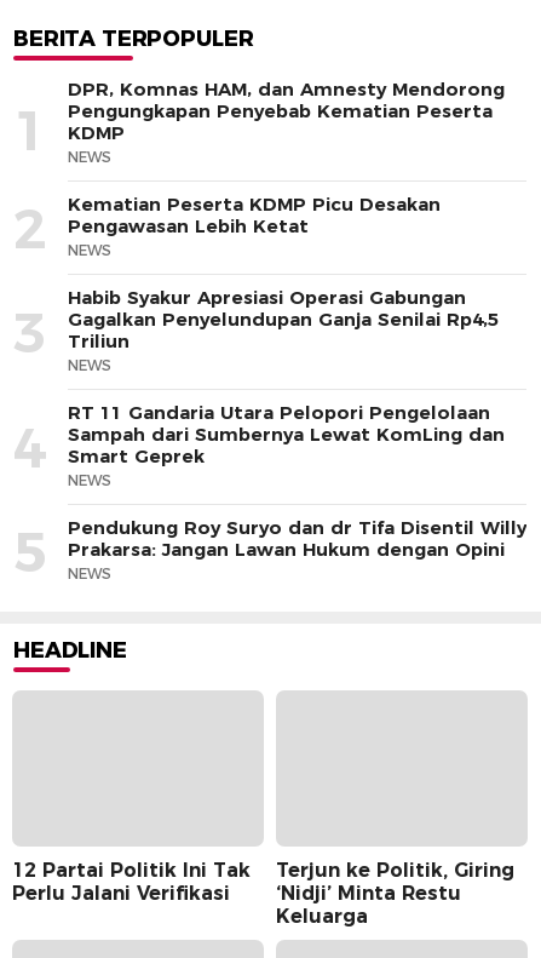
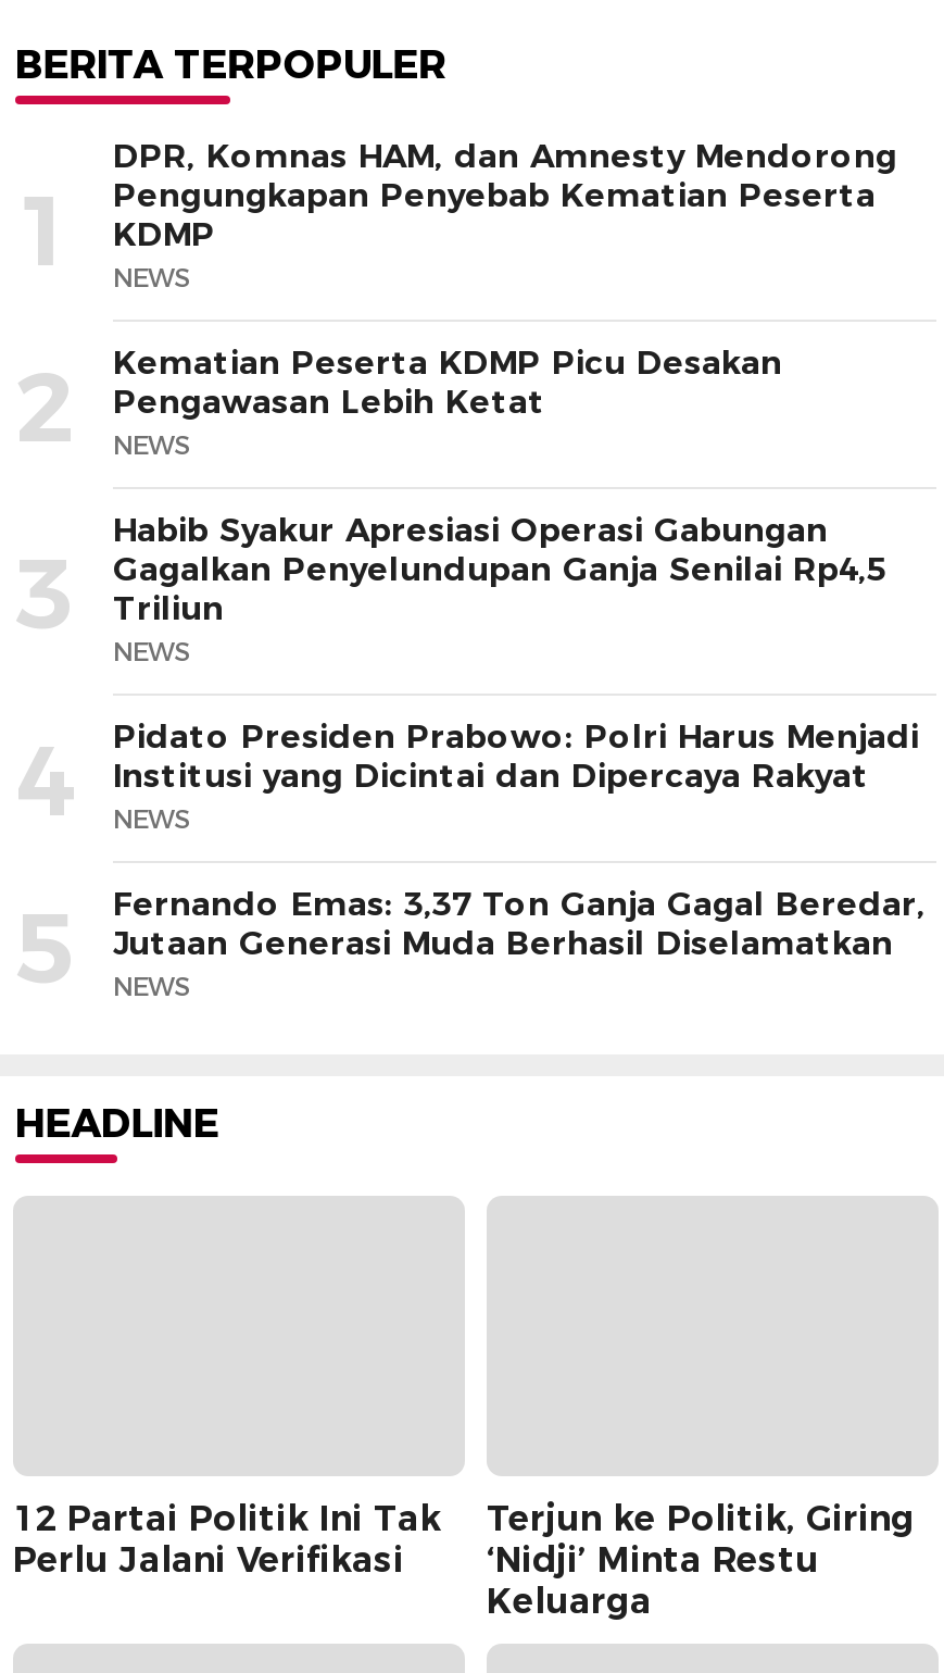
[68,401,505,468] RT 11 Gandaria Utara Pelopori Pengelolaan | Sampah dari Sumbernya Lewat KomLing dan | Smart Geprek -> [113,716,919,796] Pidato Presiden Prabowo: Polri Harus Menjadi | Institusi yang Dicintai dan Dipercaya Rakyat
[68,516,526,561] Pendukung Roy Suryo dan dr Tifa Disentil Willy | Prakarsa: Jangan Lawan Hukum dengan Opini -> [113,883,926,963] Fernando Emas: 3,37 Ton Ganja Gagal Beredar, | Jutaan Generasi Muda Berhasil Diselamatkan

